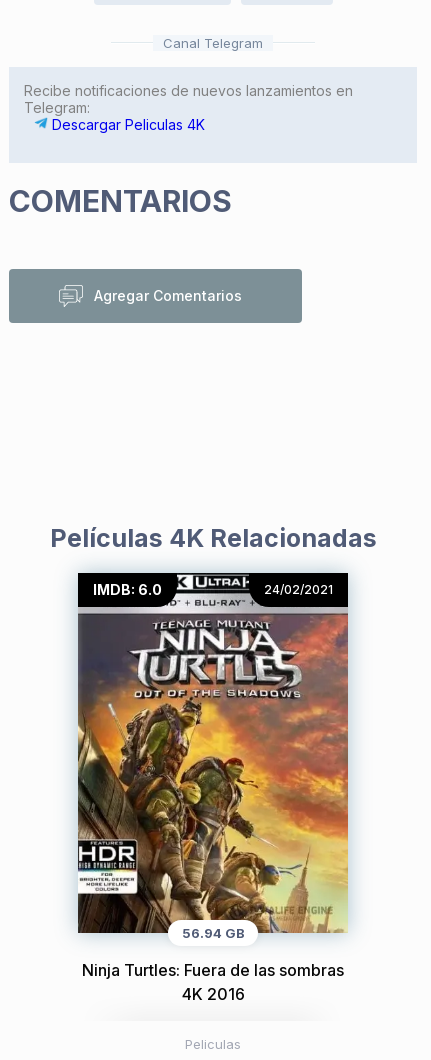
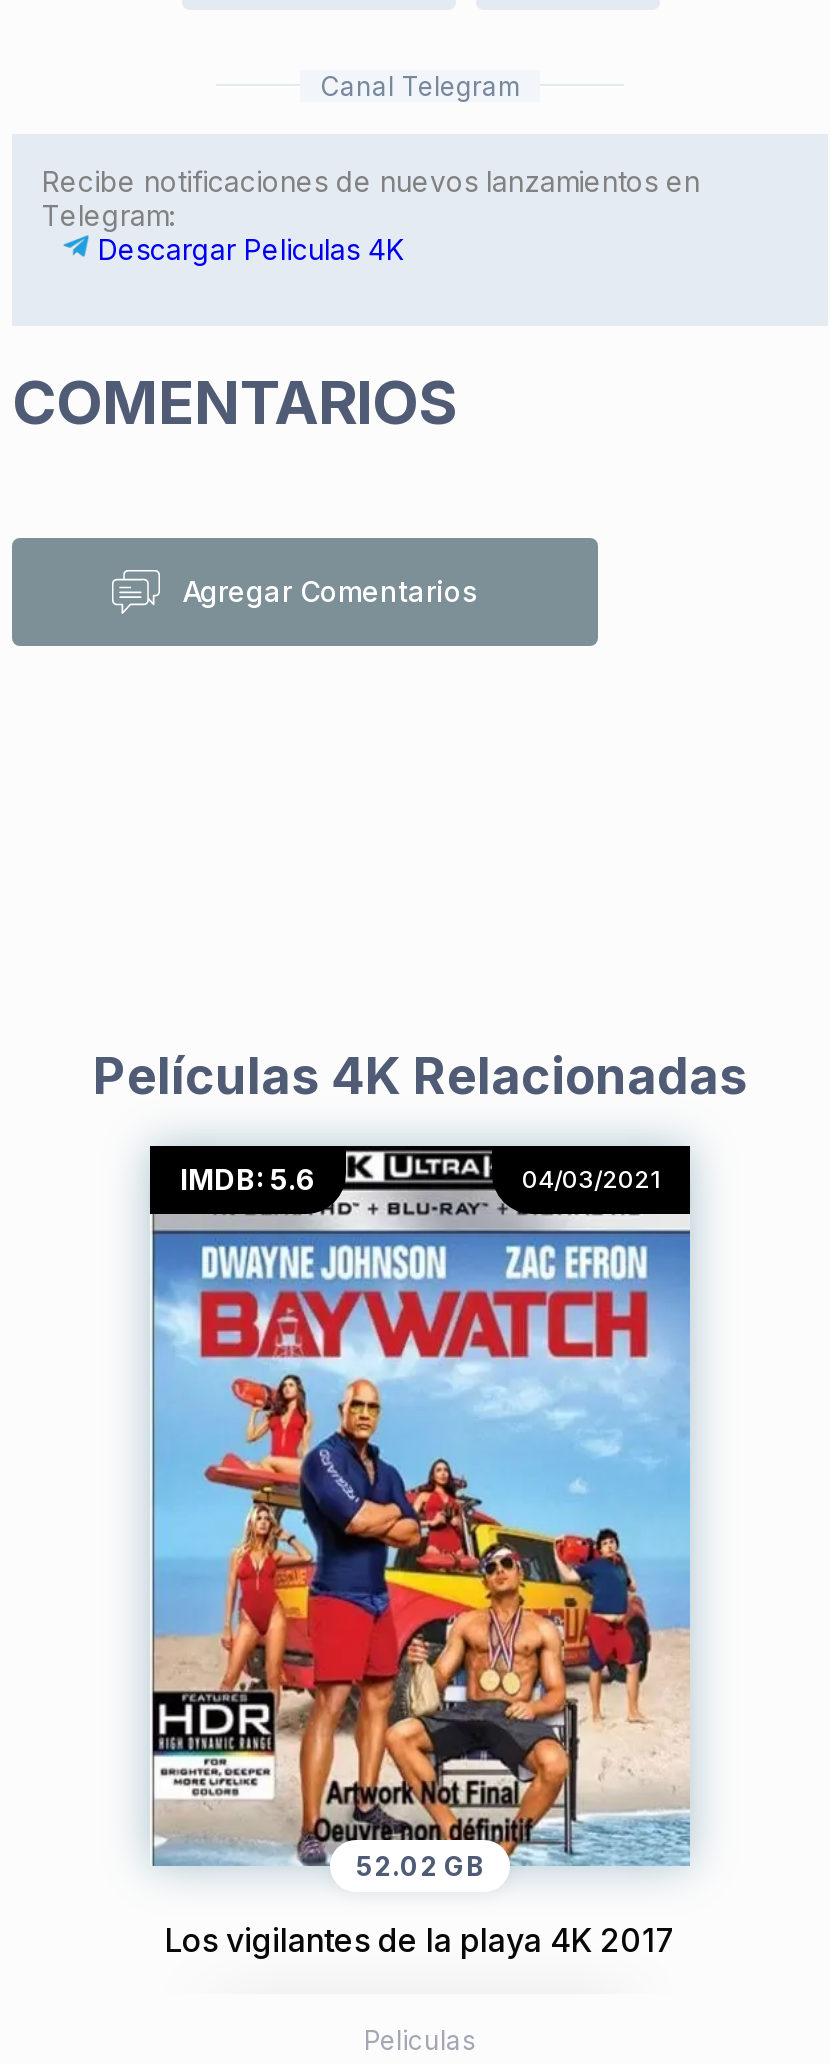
[77,573,349,934] [image] | IMDB: 6.0 | 24/02/2021 -> [150,1148,690,1856] [image] | IMDB: 5.6 | 04/03/2021
[181,925,244,941] 56.94 GB -> [356,1849,484,1881] 52.02 GB
[82,960,344,1004] Ninja Turtles: Fuera de las sombras | 4K 2016 -> [164,1919,676,1959] Los vigilantes de la playa 4K 2017

